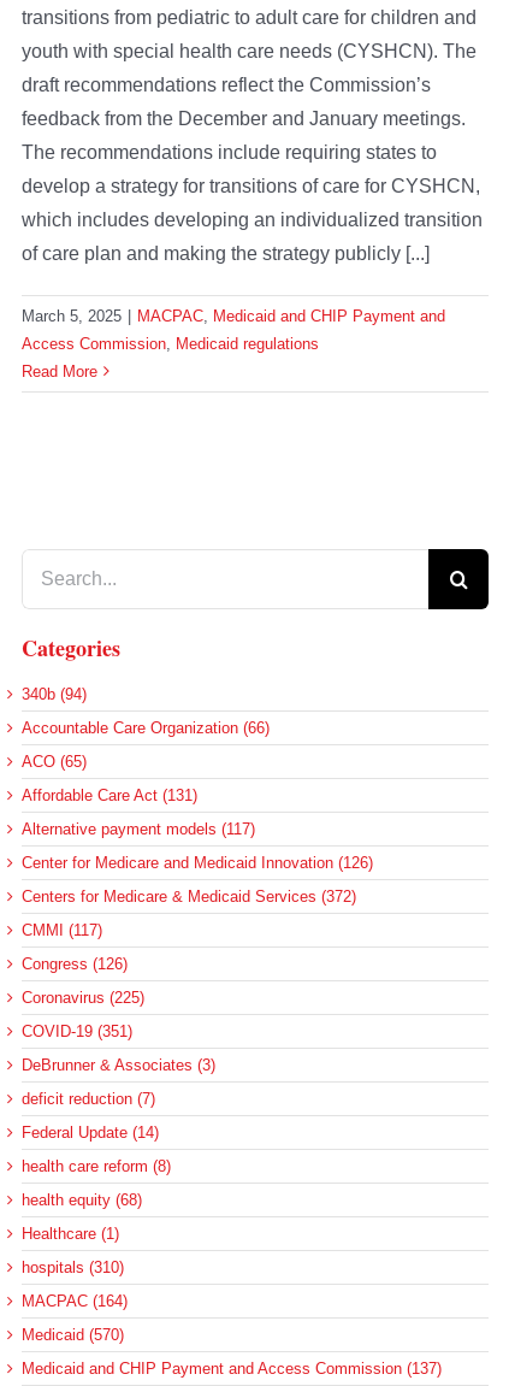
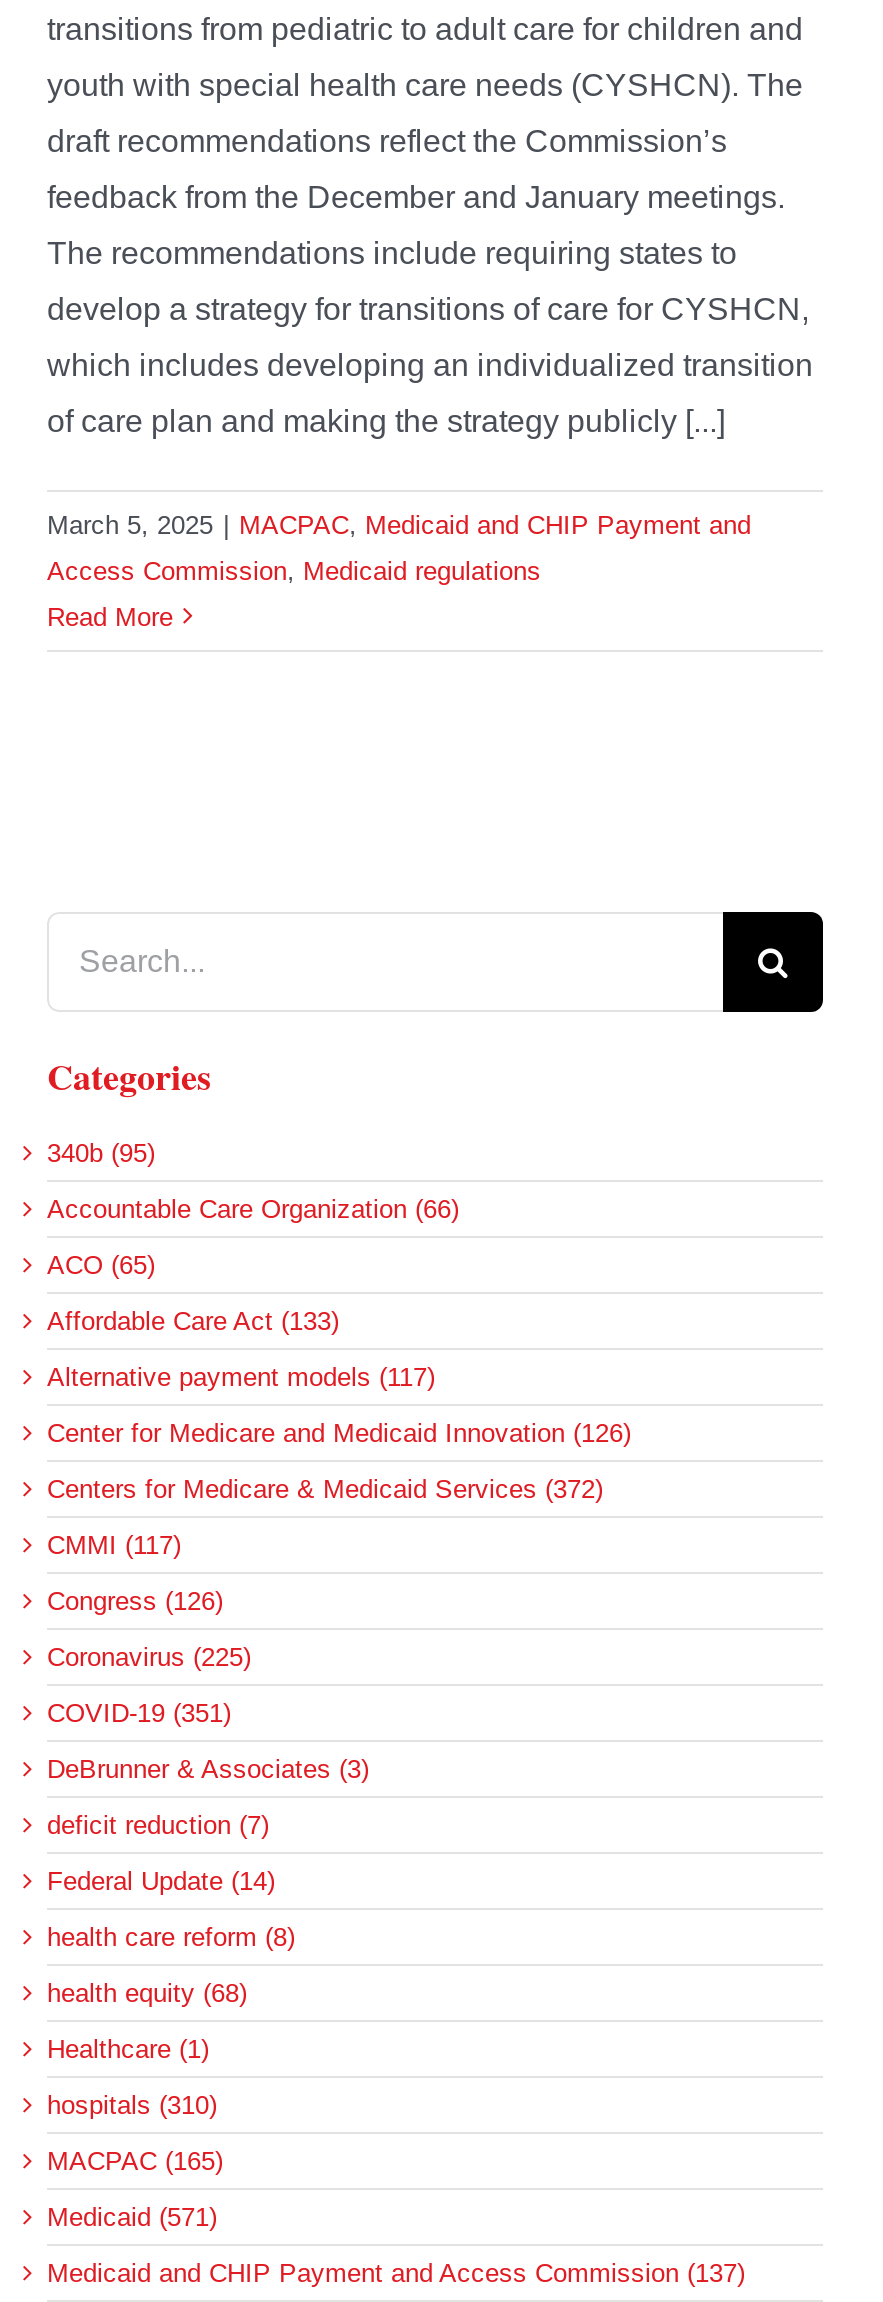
[22,685,87,703] 340b (94) -> [47,1138,155,1168] 340b (95)
[22,786,197,804] Affordable Care Act (131) -> [47,1306,339,1336] Affordable Care Act (133)
[22,1292,128,1310] MACPAC (164) -> [47,2146,223,2176] MACPAC (165)
[22,1326,124,1344] Medicaid (570) -> [47,2202,217,2232] Medicaid (571)

